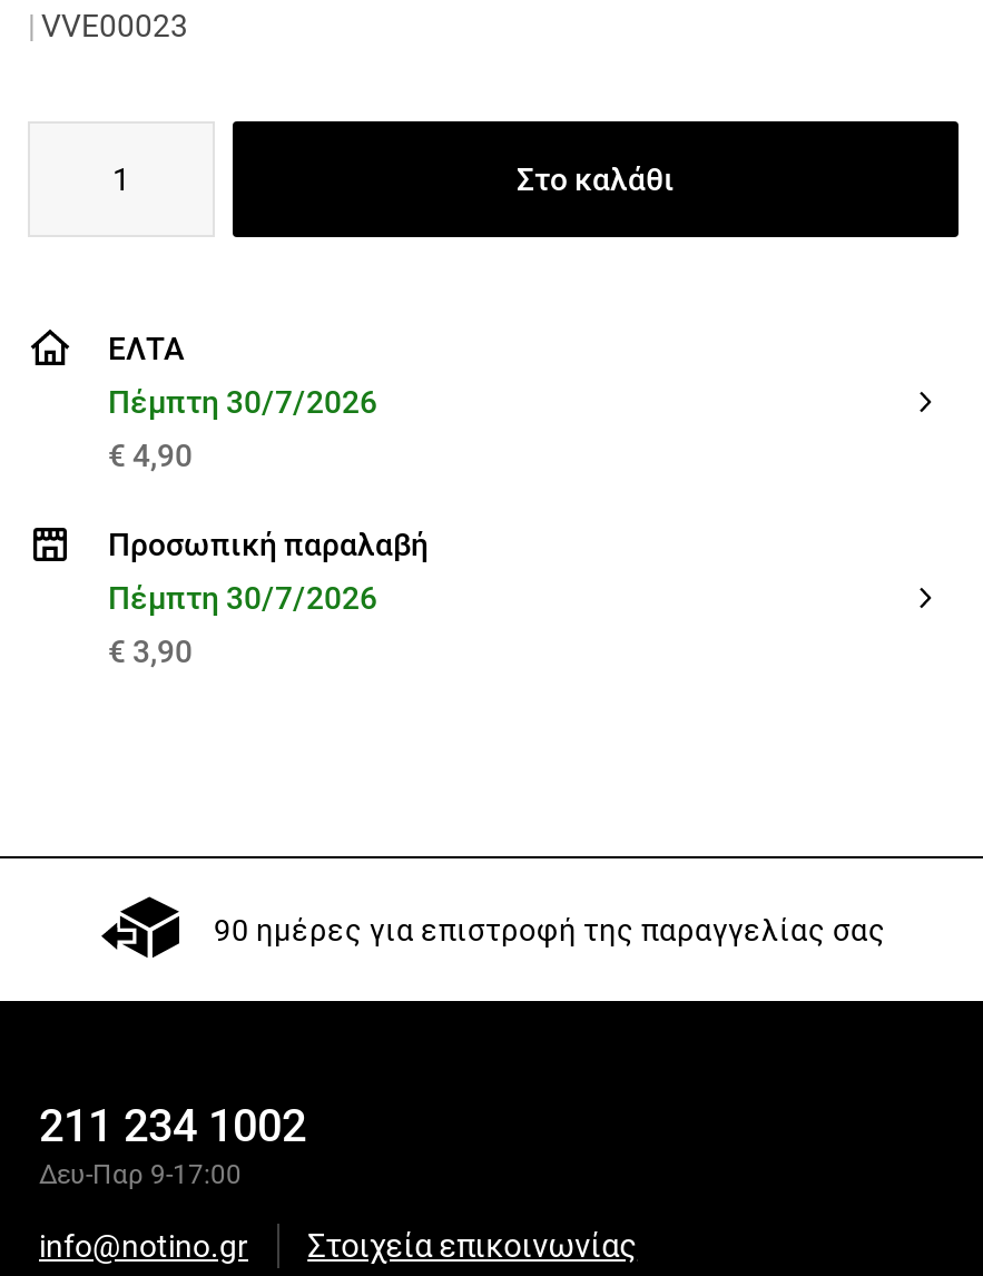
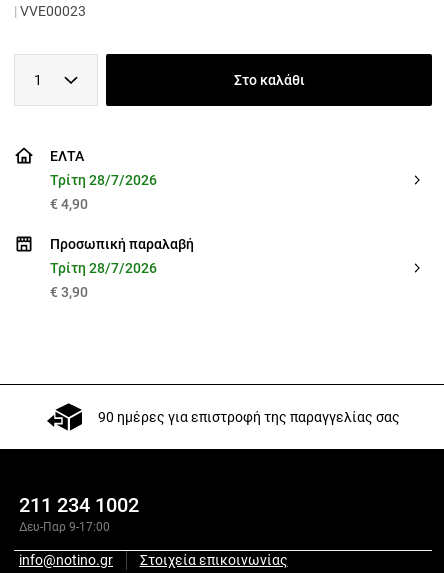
[108,383,377,419] Πέμπτη 30/7/2026 -> [50,172,157,188] Τρίτη 28/7/2026
[108,579,377,615] Πέμπτη 30/7/2026 -> [50,260,157,276] Τρίτη 28/7/2026

